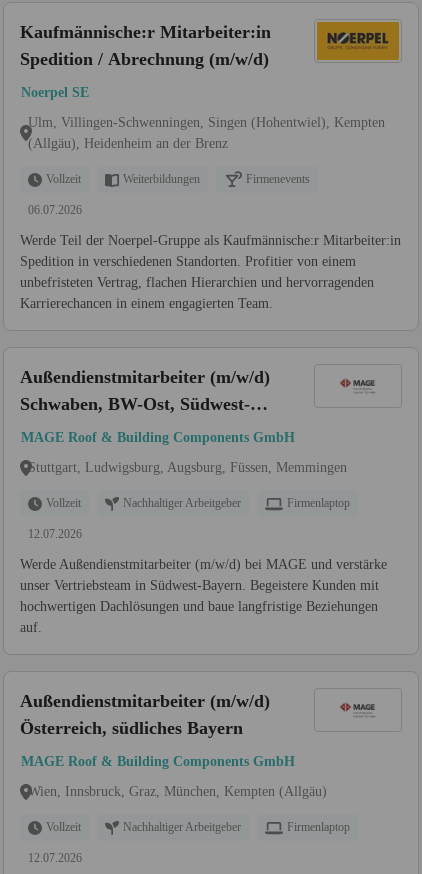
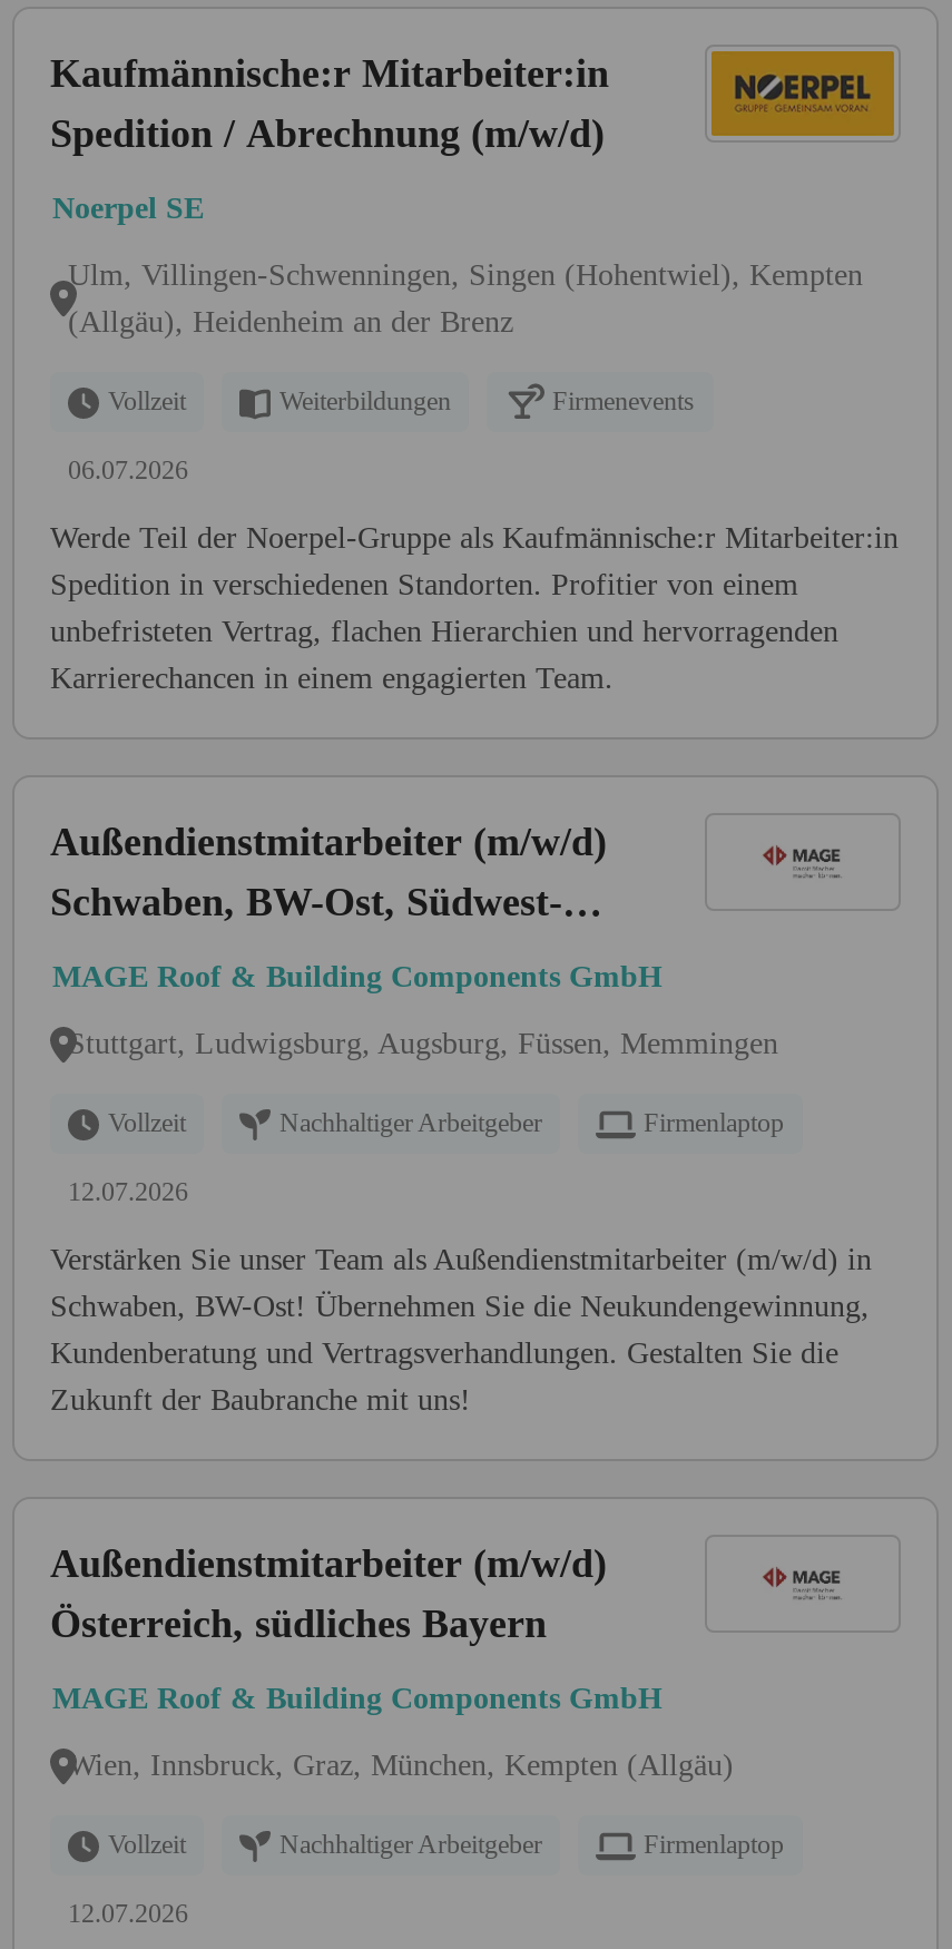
[20,557,387,635] Werde Außendienstmitarbeiter (m/w/d) bei MAGE und verstärke | unser Vertriebsteam in Südwest-Bayern. Begeistere Kunden mit | hochwertigen Dachlösungen und baue langfristige Beziehungen | auf. -> [50,1244,872,1417] Verstärken Sie unser Team als Außendienstmitarbeiter (m/w/d) in | Schwaben, BW-Ost! Übernehmen Sie die Neukundengewinnung, | Kundenberatung und Vertragsverhandlungen. Gestalten Sie die | Zukunft der Baubranche mit uns!

